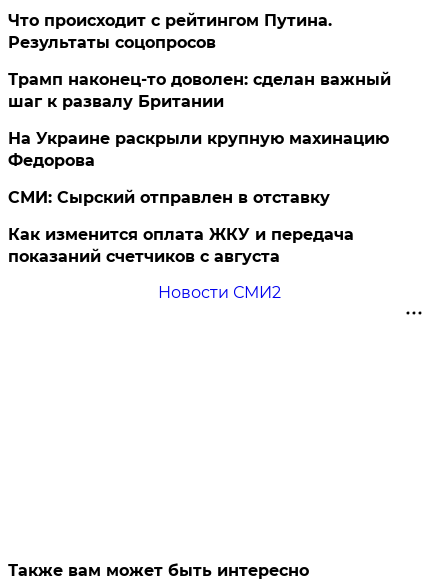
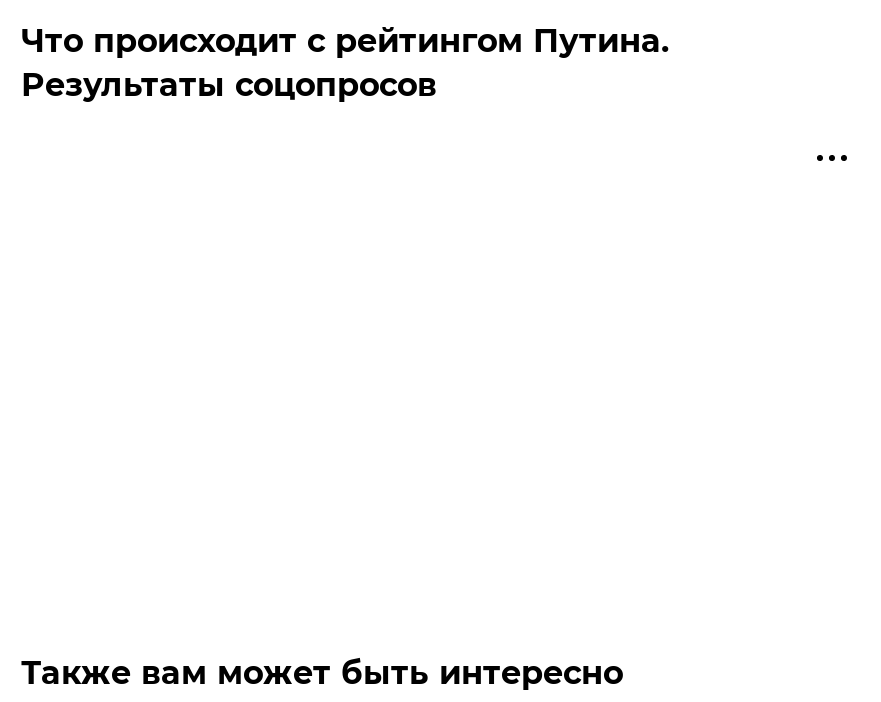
[8,70,391,302] Трамп наконец-то доволен: сделан важный | шаг к развалу Британии | На Украине раскрыли крупную махинацию | Федорова | СМИ: Сырский отправлен в отставку | Как изменится оплата ЖКУ и передача | показаний счетчиков с августа | Новости СМИ2 -> none

